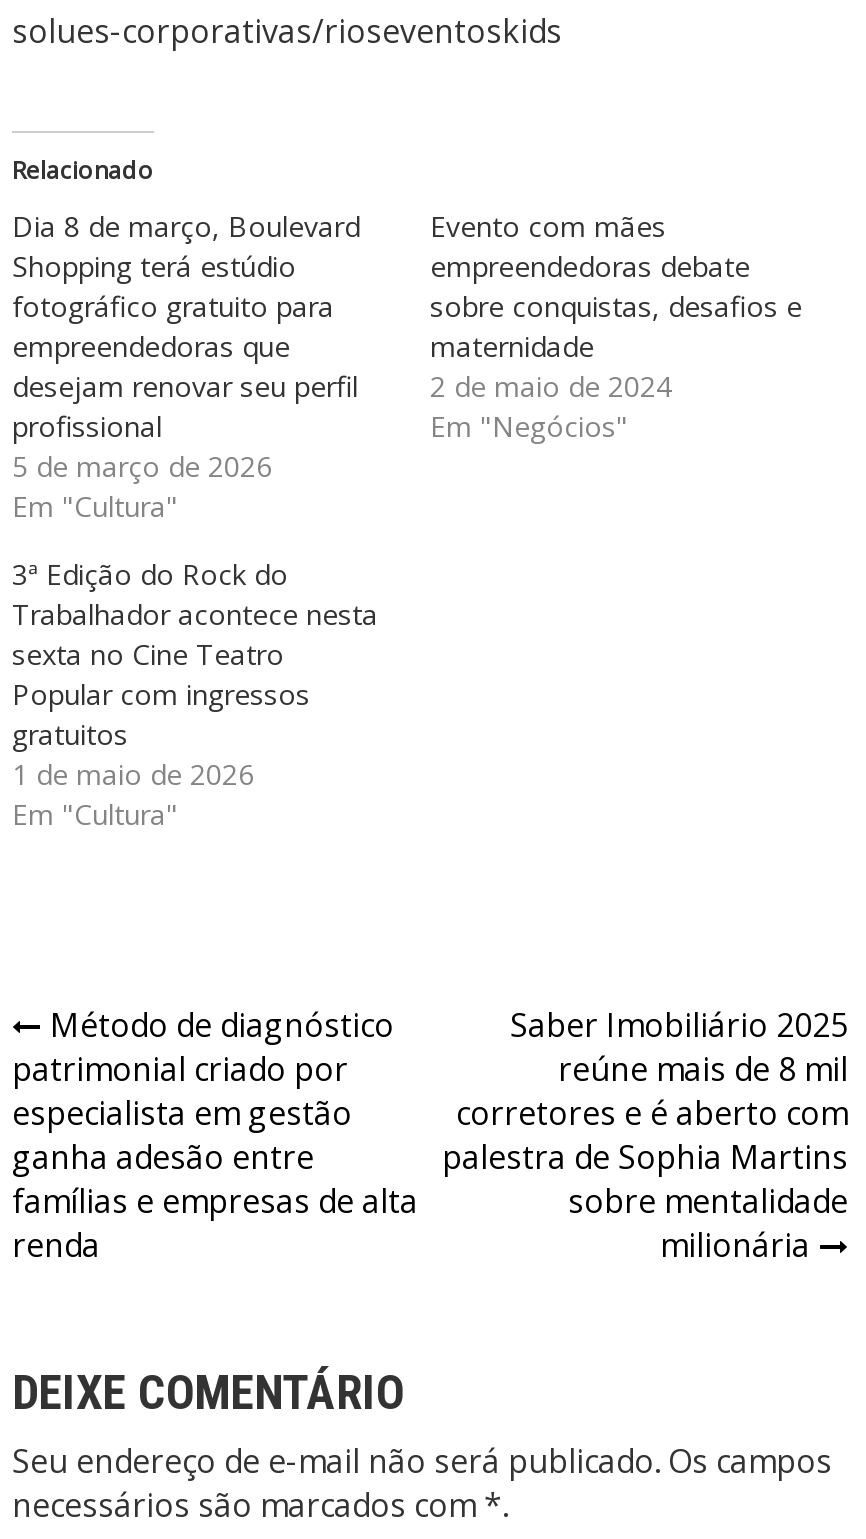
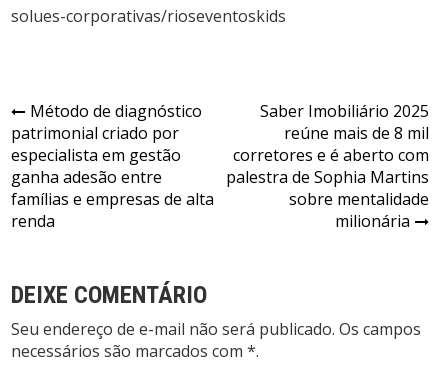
[12,153,360,525] Relacionado | Dia 8 de março, Boulevard | Shopping terá estúdio | fotográfico gratuito para | empreendedoras que | desejam renovar seu perfil | profissional | 5 de março de 2026 | Em "Cultura" -> none
[430,207,802,445] Evento com mães | empreendedoras debate | sobre conquistas, desafios e | maternidade | 2 de maio de 2024 | Em "Negócios" -> none
[12,555,378,833] 3ª Edição do Rock do | Trabalhador acontece nesta | sexta no Cine Teatro | Popular com ingressos | gratuitos | 1 de maio de 2026 | Em "Cultura" -> none

